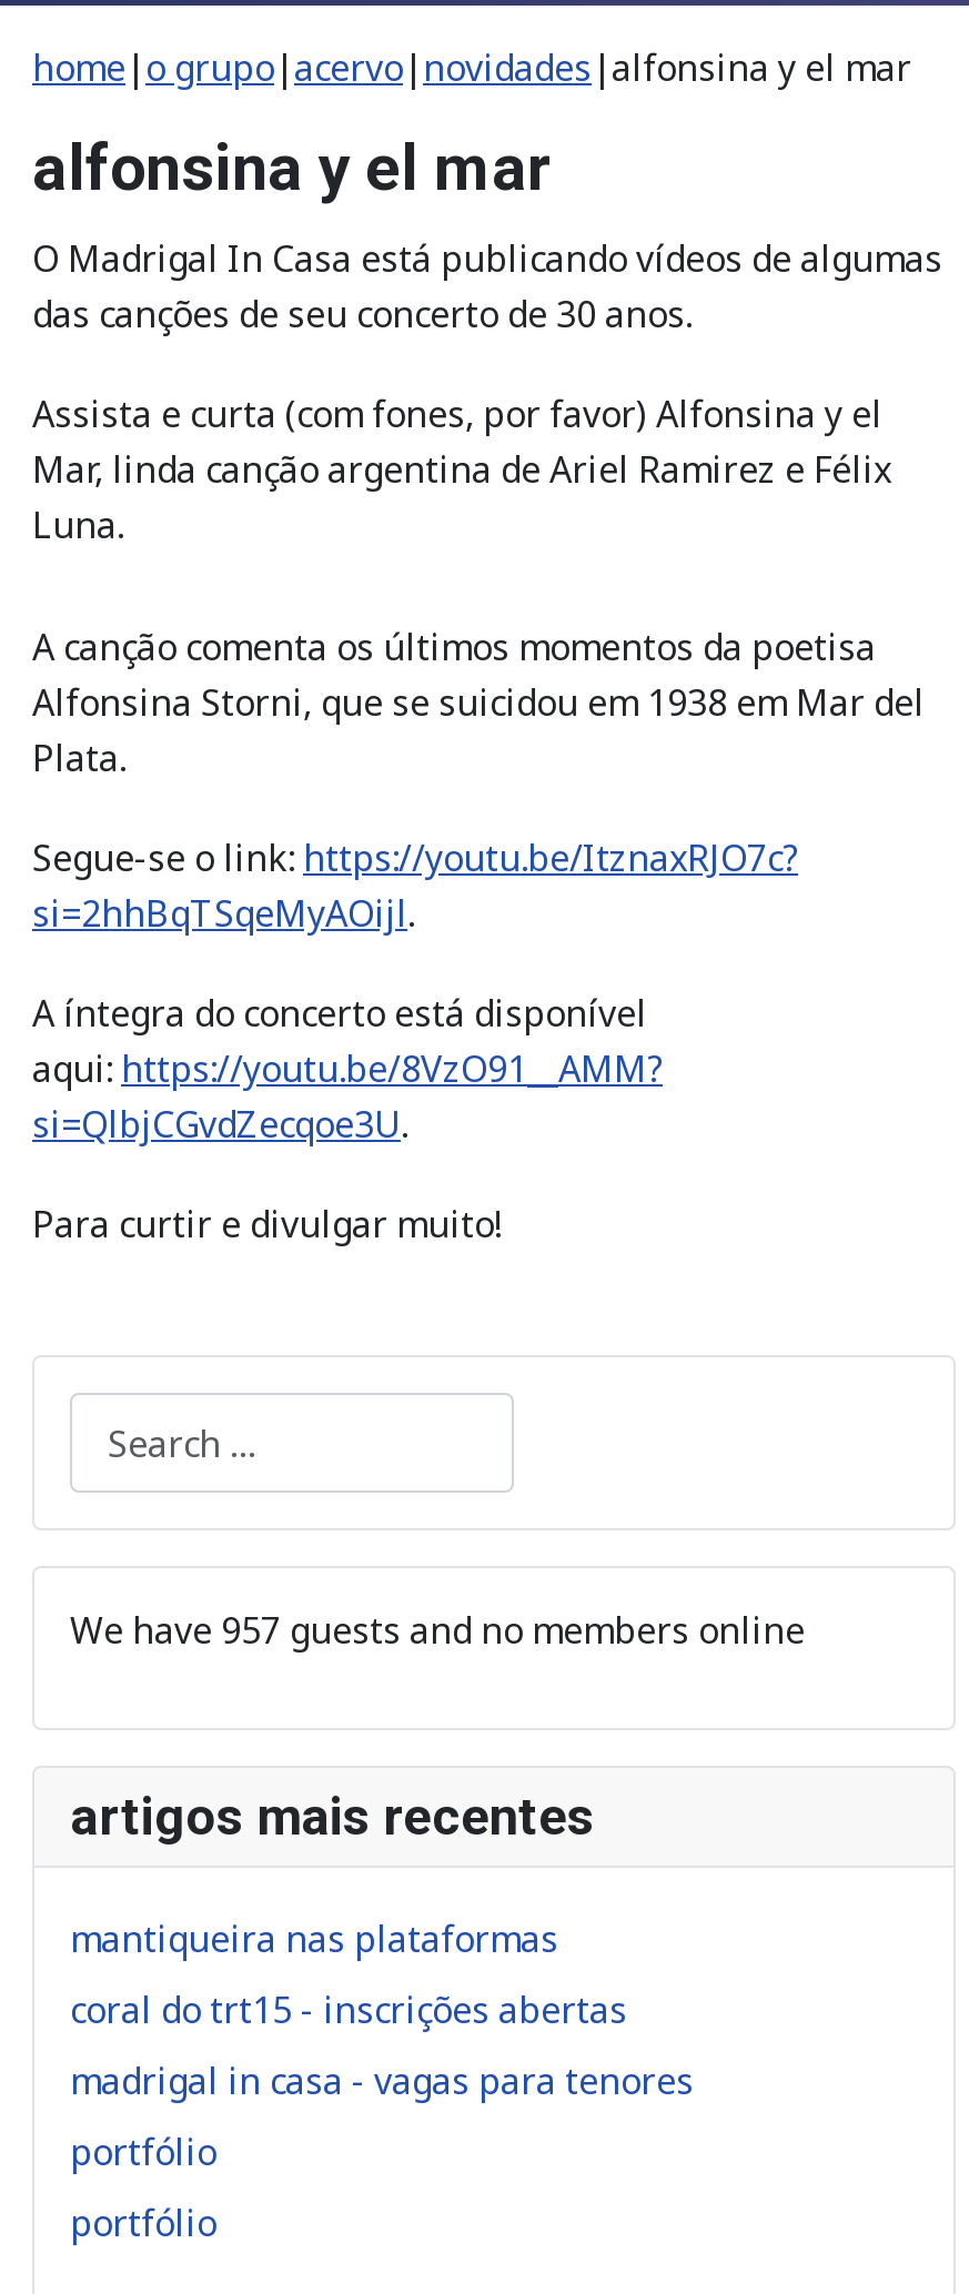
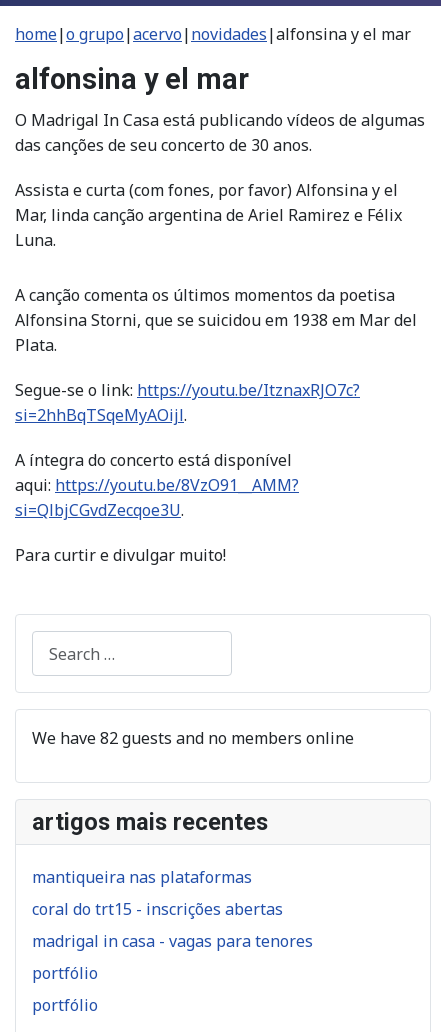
[70,1606,805,1655] We have 957 guests and no members online -> [32,727,354,749] We have 82 guests and no members online

